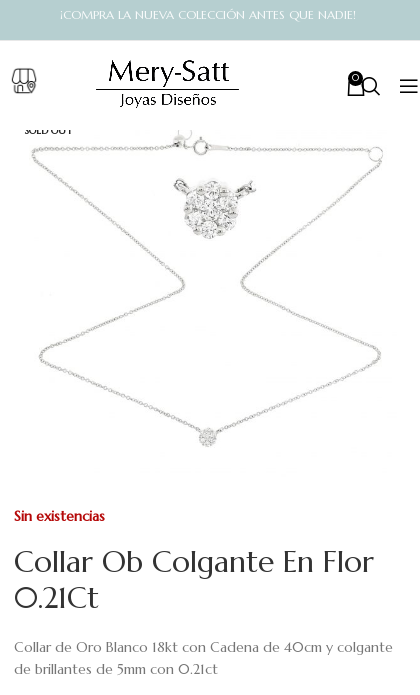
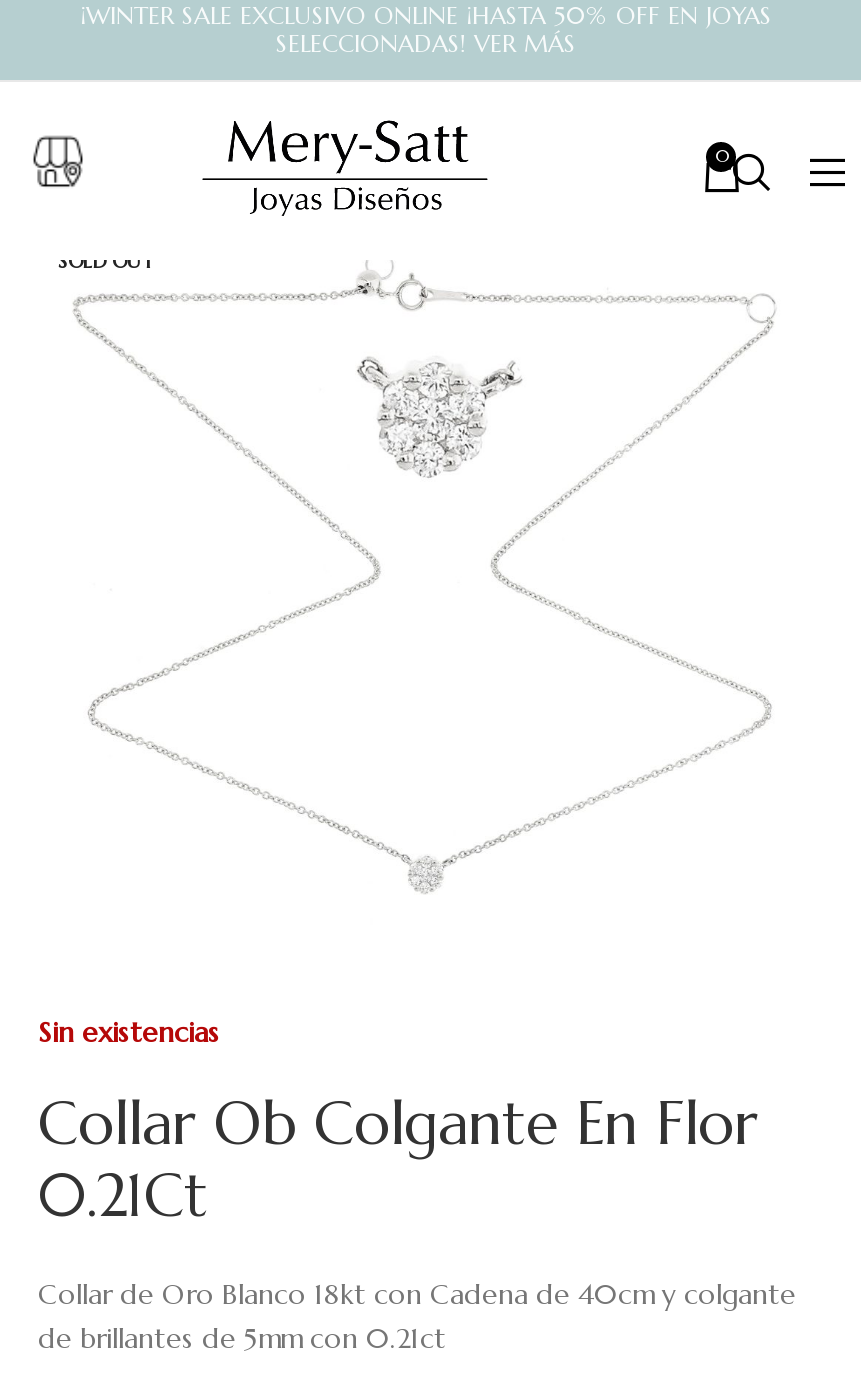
[60,7,356,22] ¡COMPRA LA NUEVA COLECCIÓN ANTES QUE NADIE! -> [80,0,772,58] ¡WINTER SALE EXCLUSIVO ONLINE ¡HASTA 50% OFF EN JOYAS | SELECCIONADAS! VER MÁS

